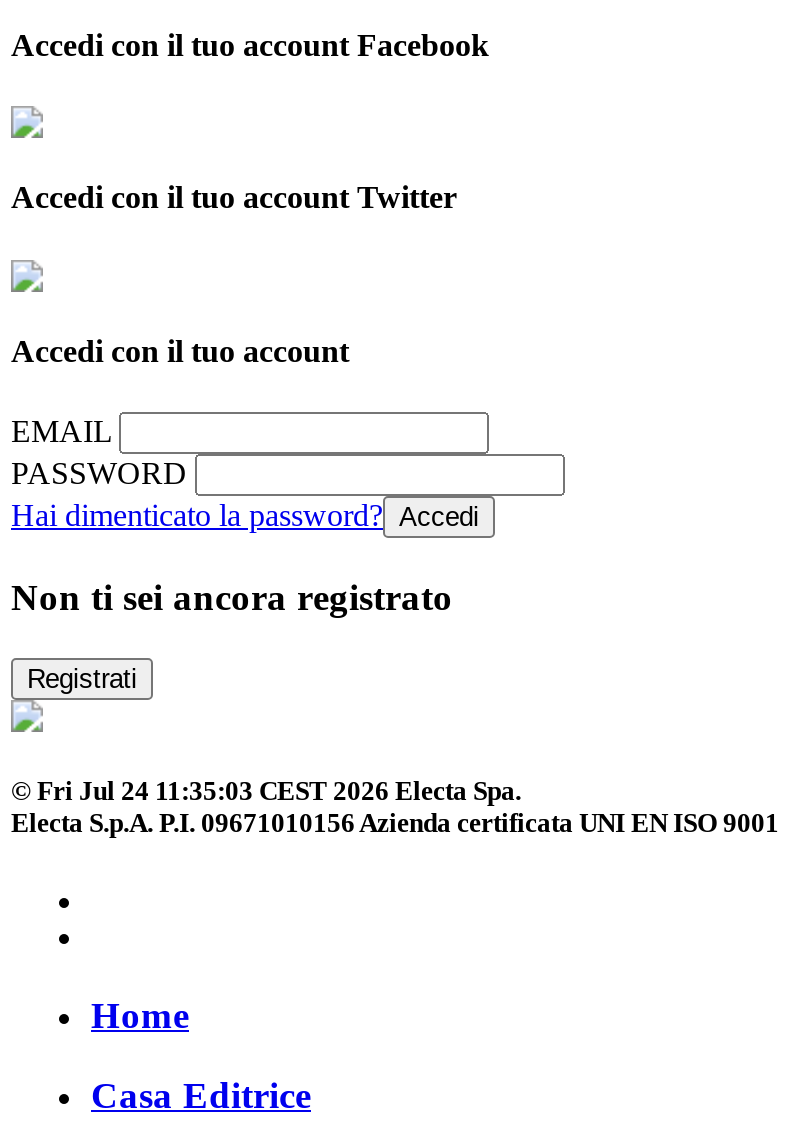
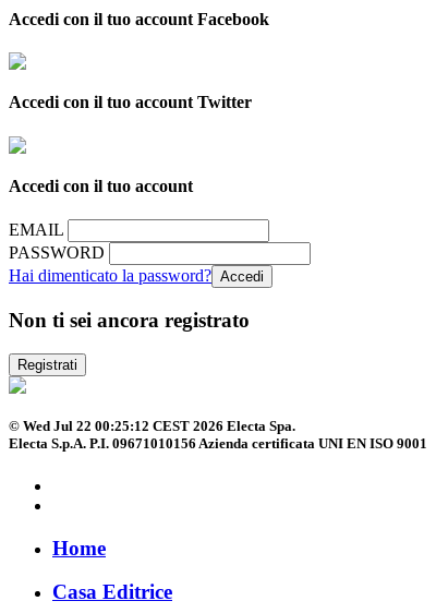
[11,776,521,806] © Fri Jul 24 11:35:03 CEST 2026 Electa Spa. -> [9,418,295,434] © Wed Jul 22 00:25:12 CEST 2026 Electa Spa.

